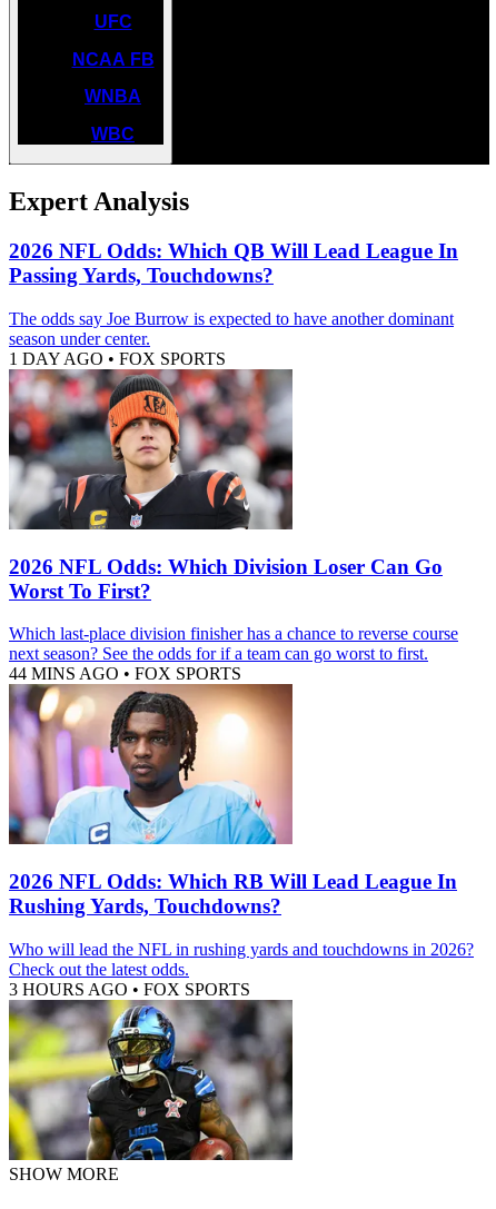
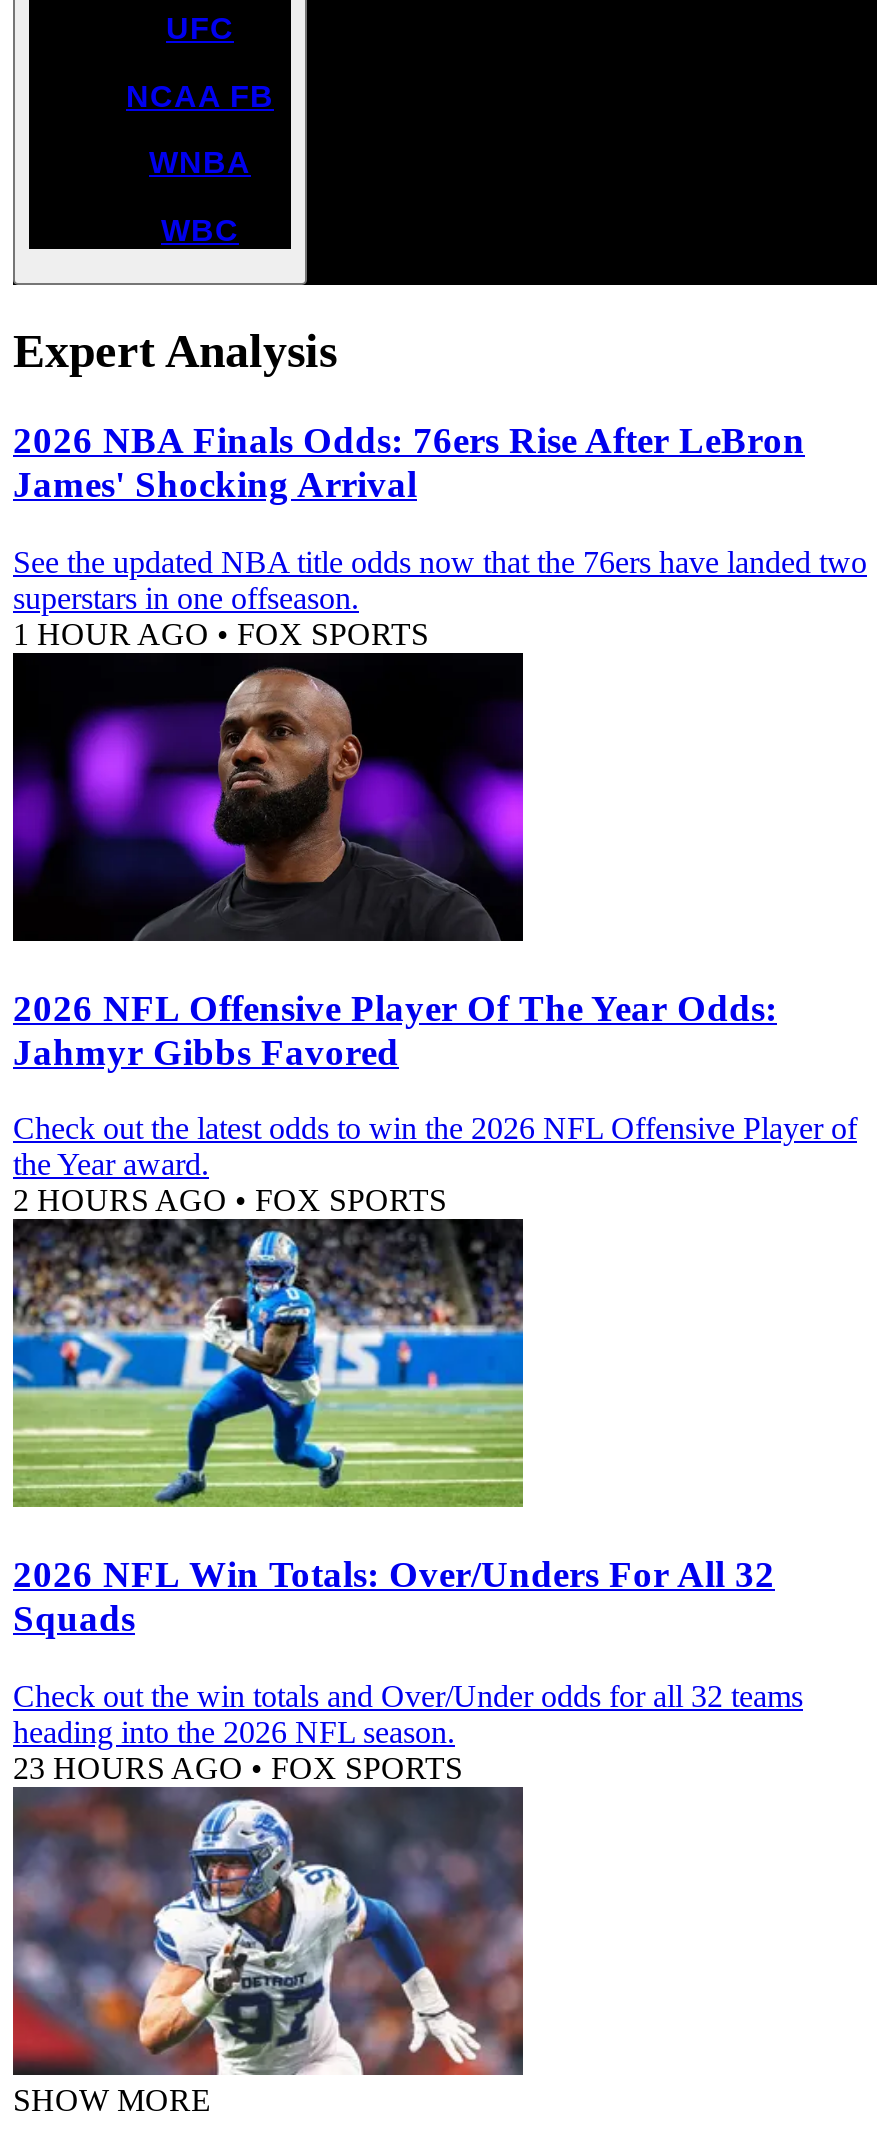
[9,239,458,287] 2026 NFL Odds: Which QB Will Lead League In | Passing Yards, Touchdowns? -> [13,419,805,505] 2026 NBA Finals Odds: 76ers Rise After LeBron | James' Shocking Arrival
[9,309,454,368] The odds say Joe Burrow is expected to have another dominant | season under center. | 1 DAY AGO • FOX SPORTS -> [13,545,867,651] See the updated NBA title odds now that the 76ers have landed two | superstars in one offseason. | 1 HOUR AGO • FOX SPORTS
[8,368,443,602] [image] | 2026 NFL Odds: Which Division Loser Can Go | Worst To First? -> [11,651,777,1072] [image] | 2026 NFL Offensive Player Of The Year Odds: | Jahmyr Gibbs Favored
[8,624,458,845] [image] | Which last-place division finisher has a chance to reverse course | next season? See the odds for if a team can go worst to first. | 44 MINS AGO • FOX SPORTS -> [11,1112,857,1509] [image] | Check out the latest odds to win the 2026 NFL Offensive Player of | the Year award. | 2 HOURS AGO • FOX SPORTS
[9,870,457,918] 2026 NFL Odds: Which RB Will Lead League In | Rushing Yards, Touchdowns? -> [13,1553,775,1639] 2026 NFL Win Totals: Over/Unders For All 32 | Squads
[9,940,474,999] Who will lead the NFL in rushing yards and touchdowns in 2026? | Check out the latest odds. | 3 HOURS AGO • FOX SPORTS -> [13,1679,803,1785] Check out the win totals and Over/Under odds for all 32 teams | heading into the 2026 NFL season. | 23 HOURS AGO • FOX SPORTS
[8,1000,294,1161] [image] -> [11,1789,525,2077] [image]

